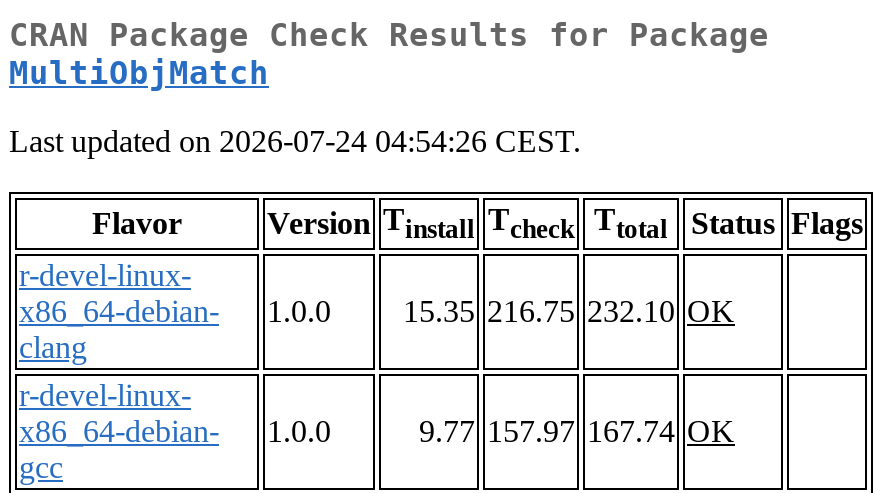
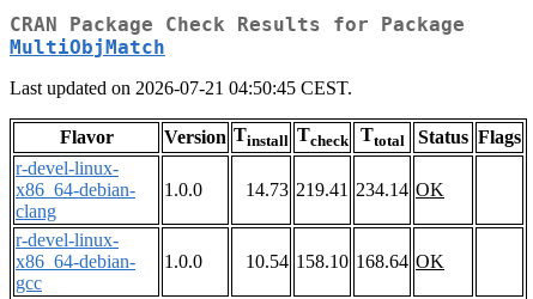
[9,125,581,159] Last updated on 2026-07-24 04:54:26 CEST. -> [10,78,352,98] Last updated on 2026-07-21 04:50:45 CEST.
[403,295,735,329] 15.35 216.75 232.10 OK -> [246,180,444,200] 14.73 219.41 234.14 OK
[419,415,735,449] 9.77 157.97 167.74 OK -> [246,252,444,272] 10.54 158.10 168.64 OK

